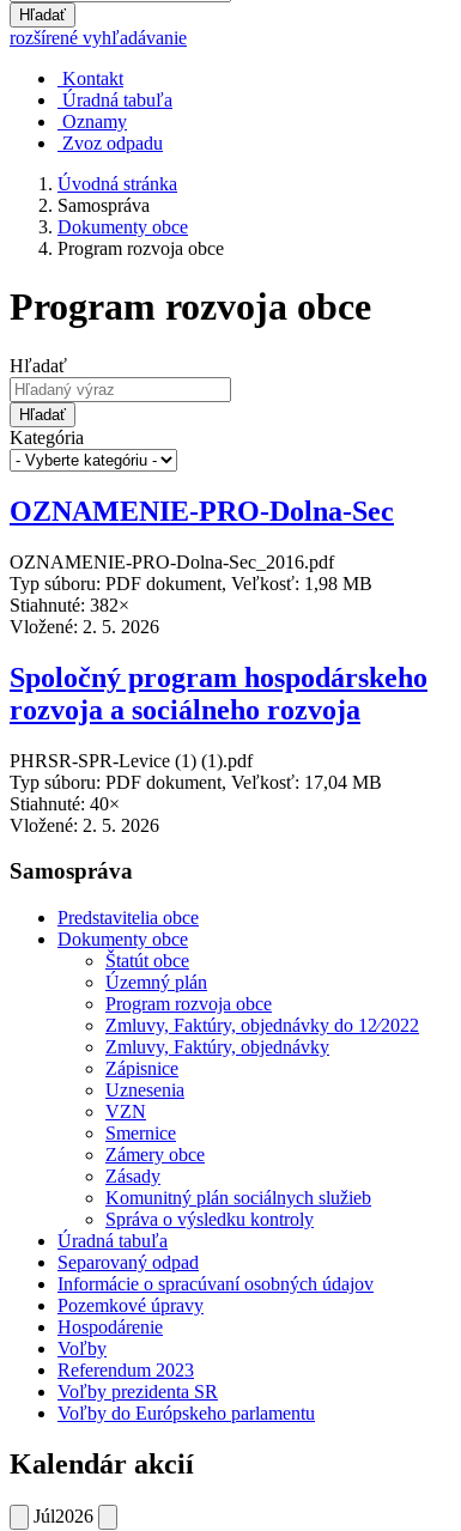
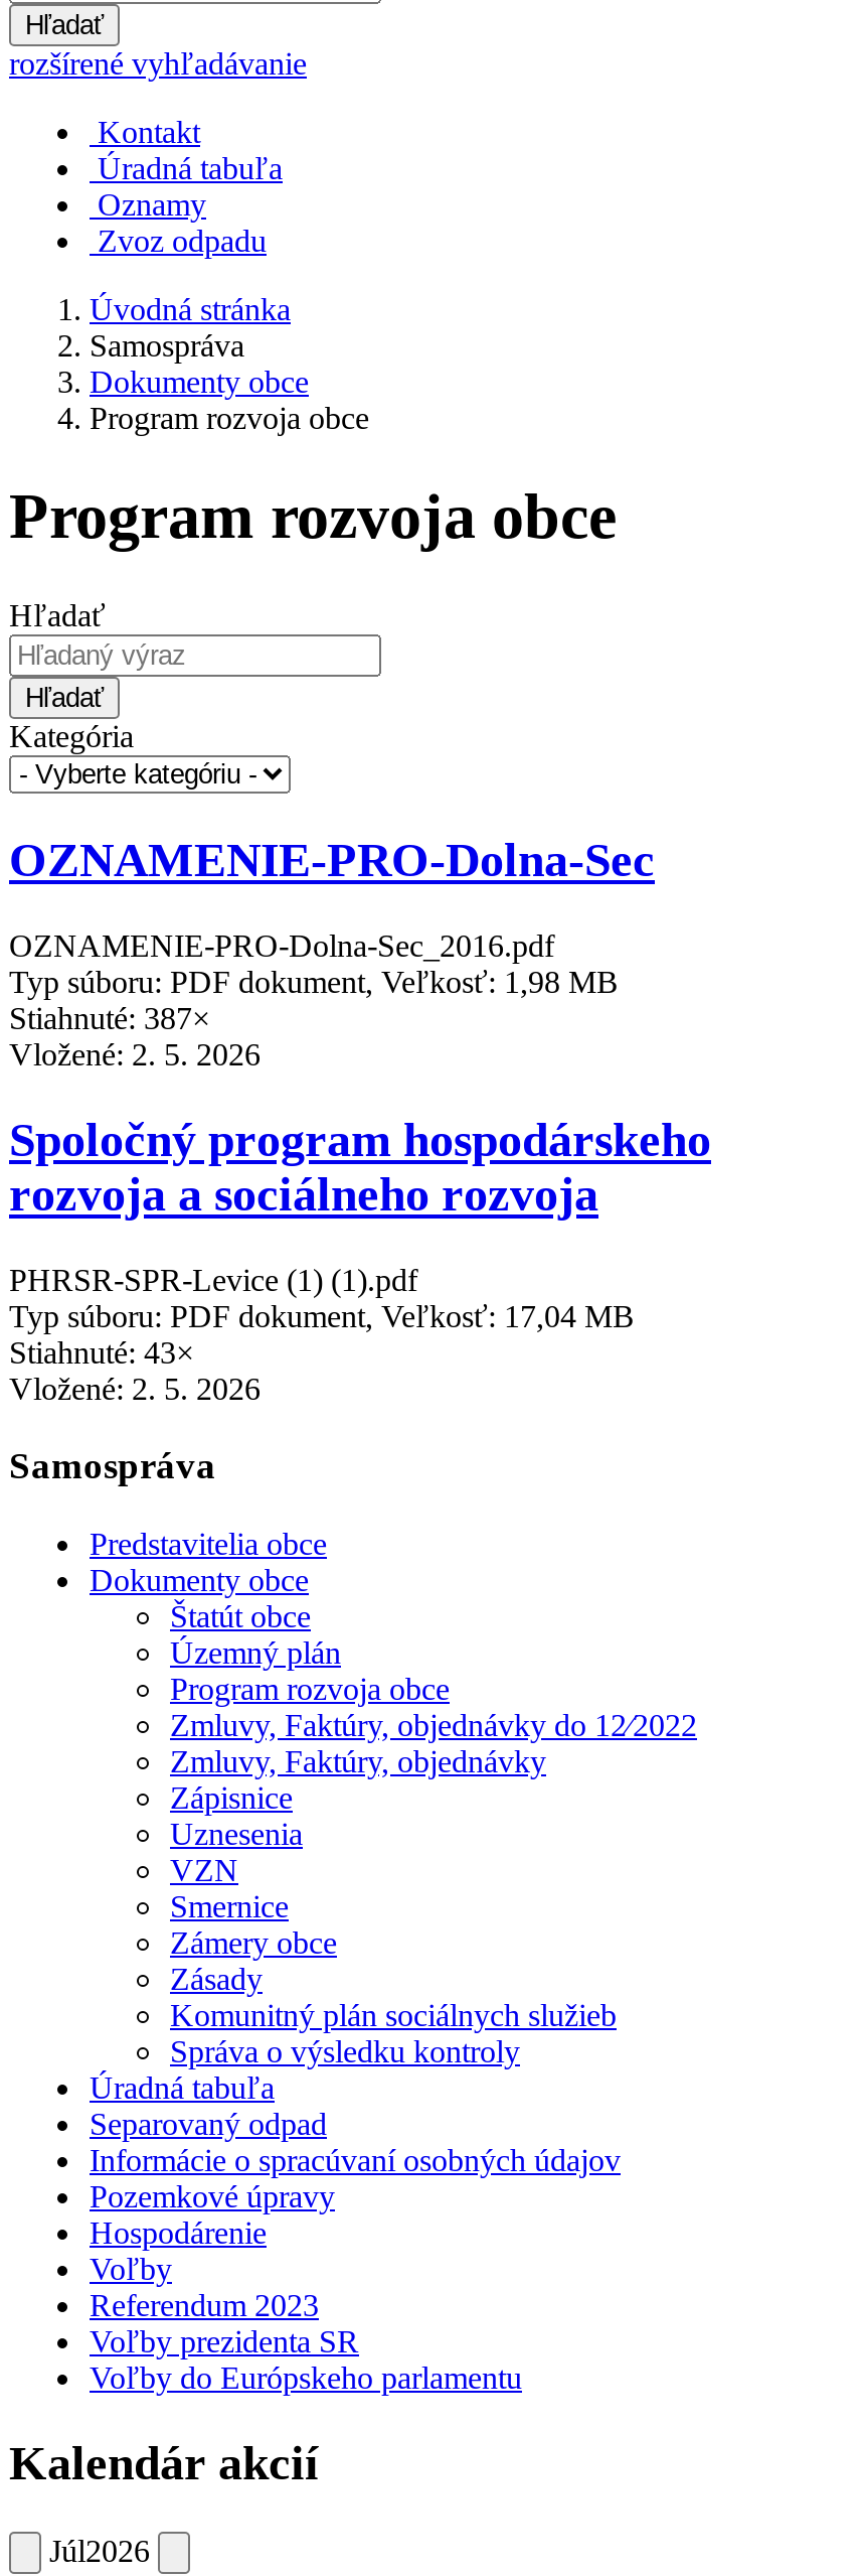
[10,595,129,615] Stiahnuté: 382× -> [9,1000,210,1035] Stiahnuté: 387×
[10,793,120,813] Stiahnuté: 40× -> [9,1334,194,1369] Stiahnuté: 43×

